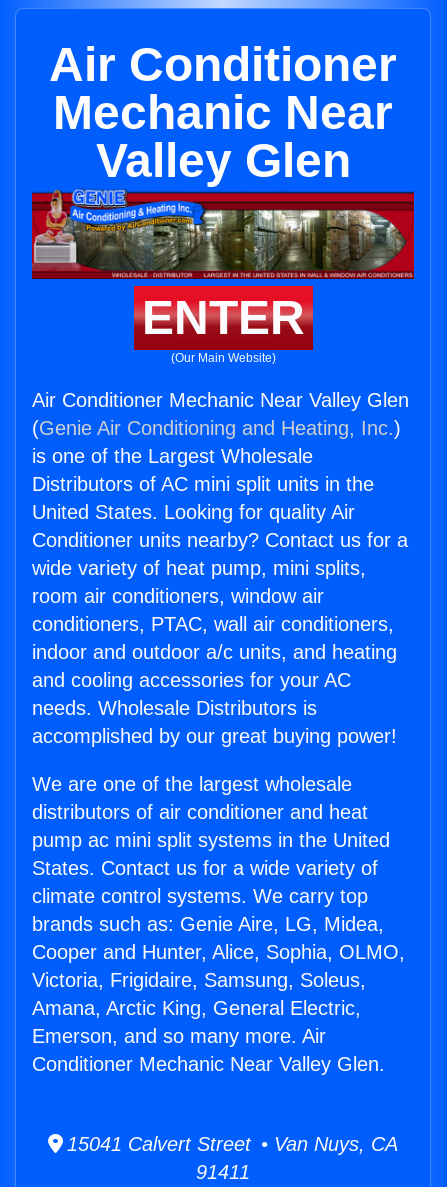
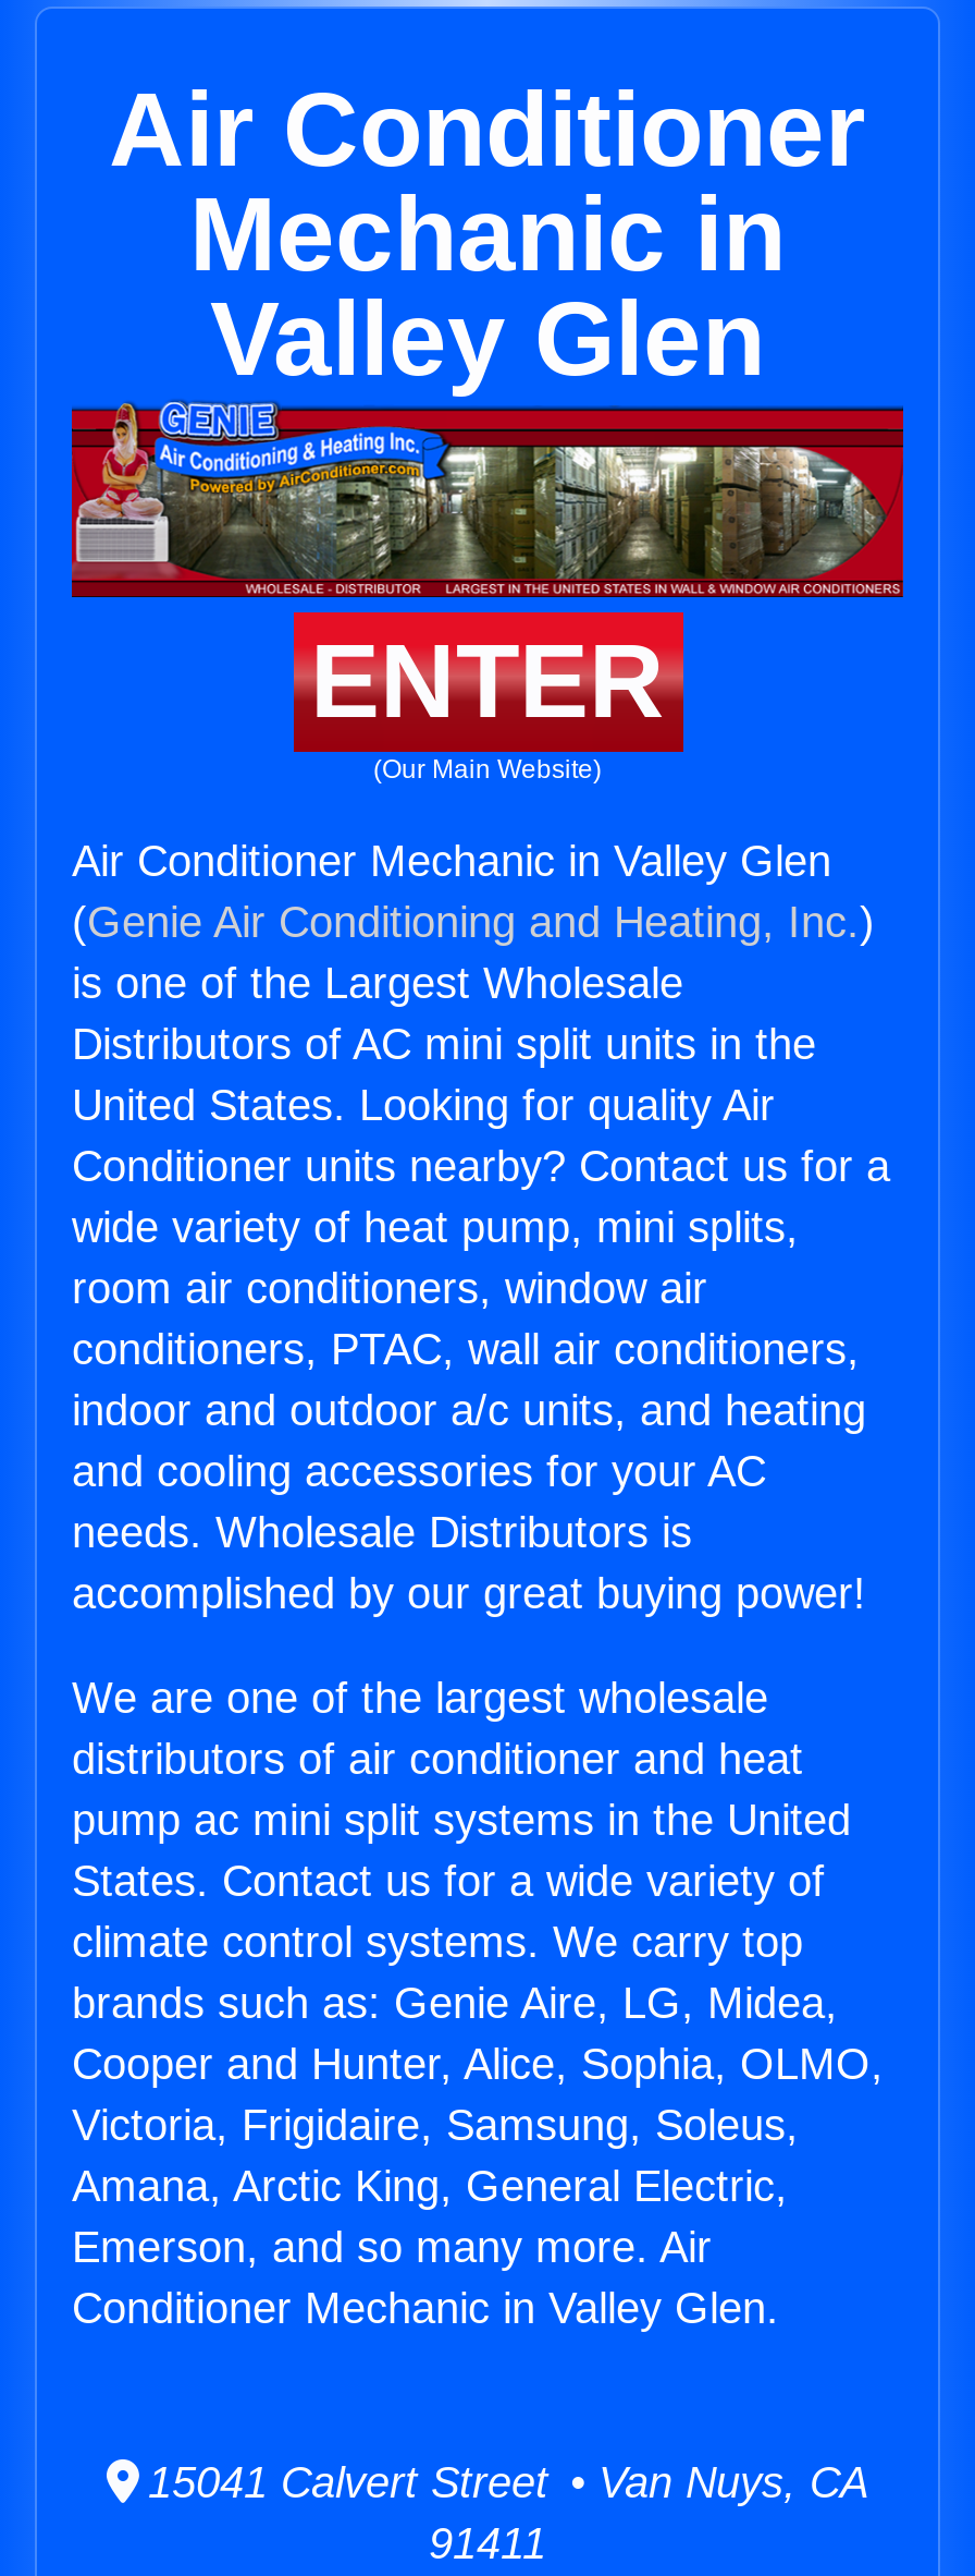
[53,86,393,139] Mechanic Near -> [189,177,786,292] Mechanic in
[32,389,409,411] Air Conditioner Mechanic Near Valley Glen -> [72,837,831,885] Air Conditioner Mechanic in Valley Glen
[32,1053,385,1075] Conditioner Mechanic Near Valley Glen. -> [72,2284,779,2332] Conditioner Mechanic in Valley Glen.

